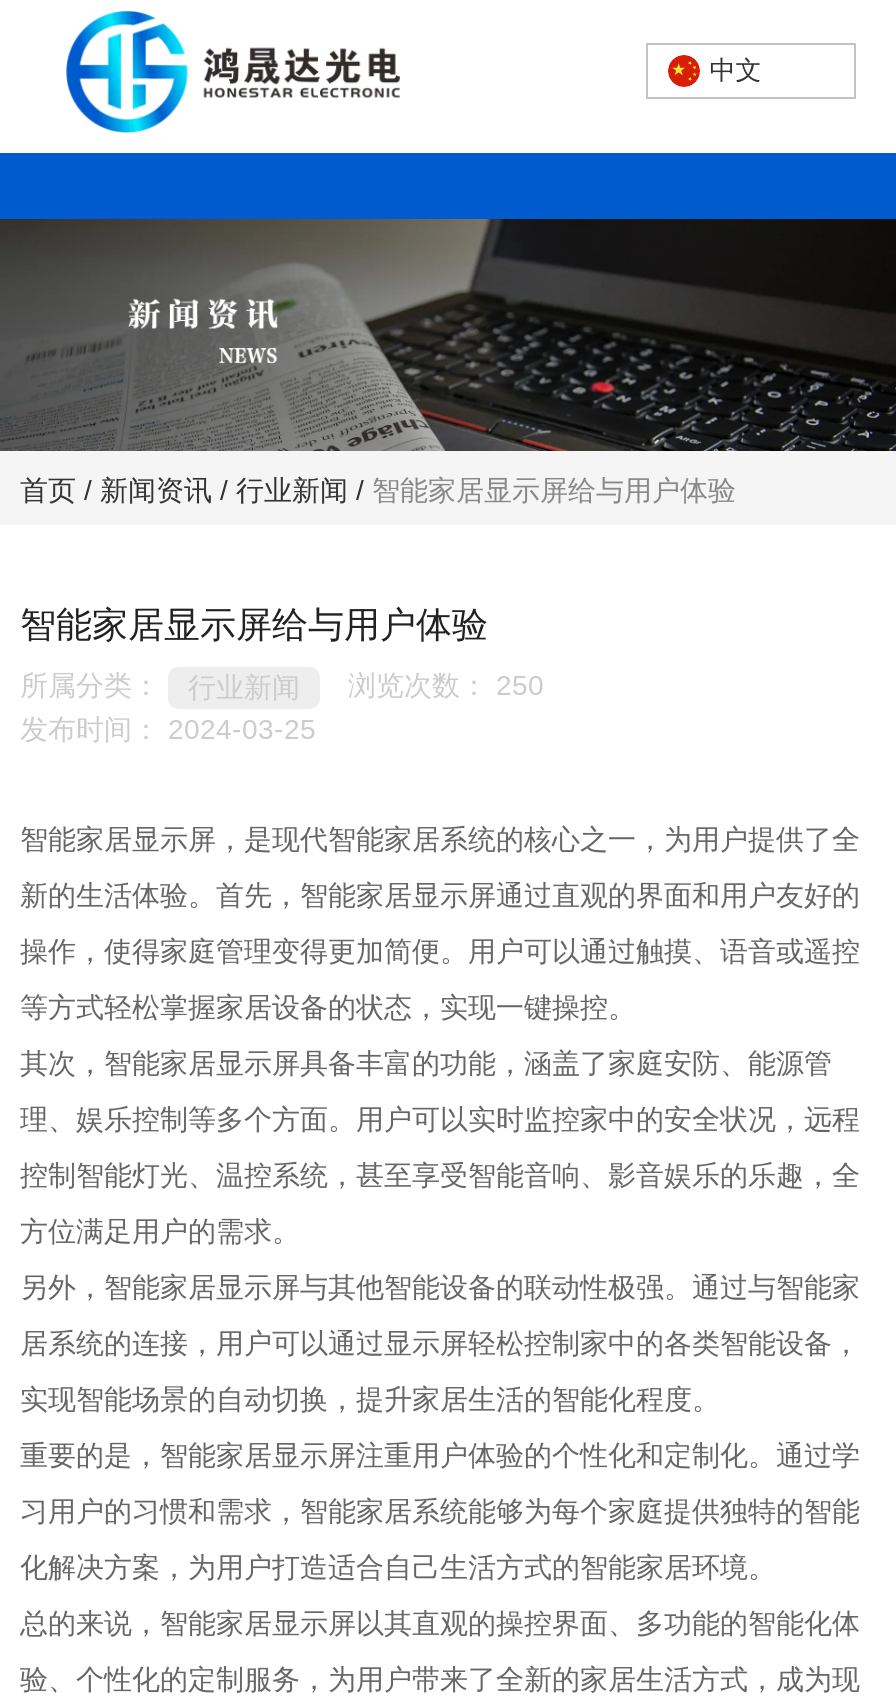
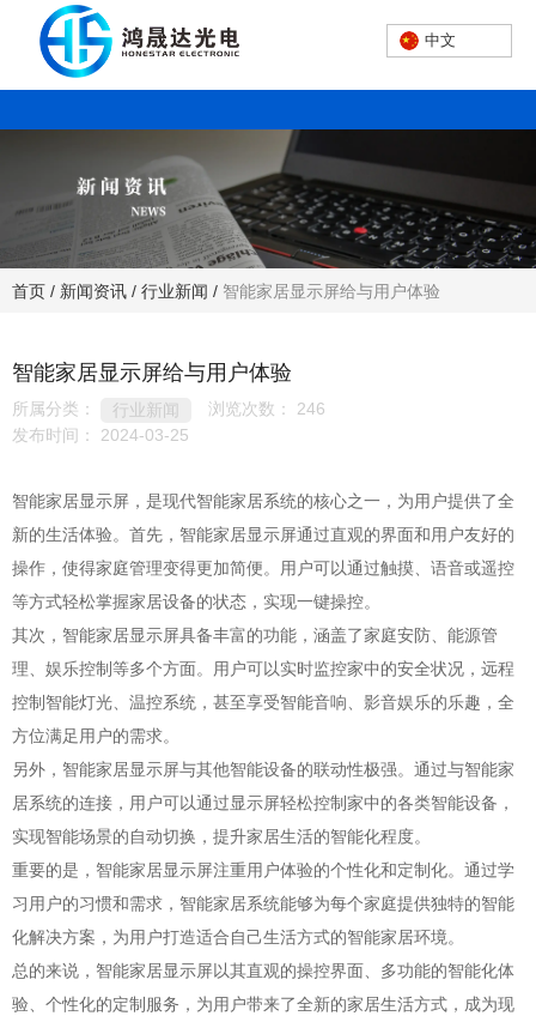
[348,670,544,702] 浏览次数：250 -> [208,399,325,419] 浏览次数：246

